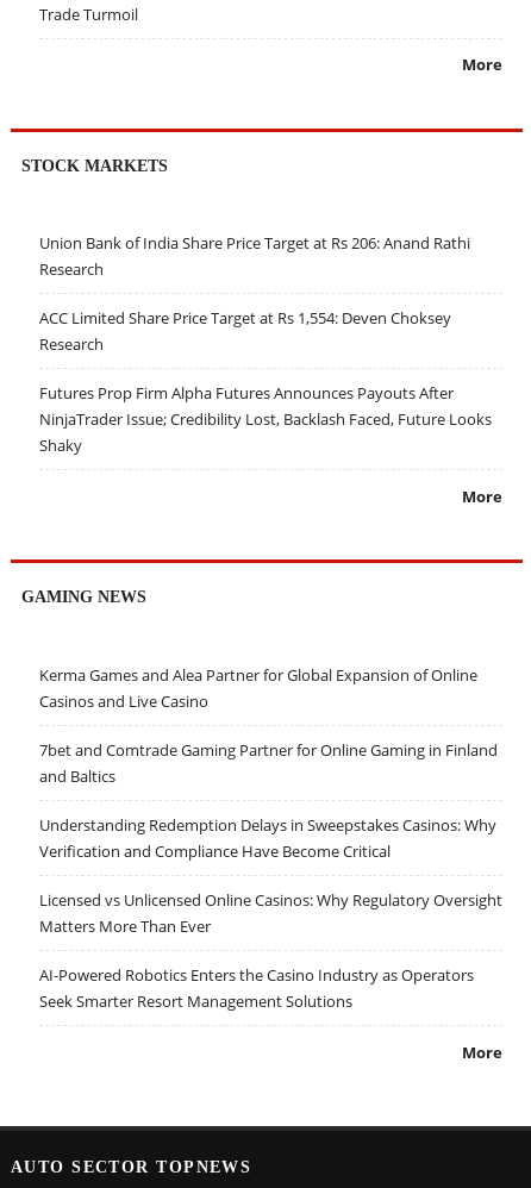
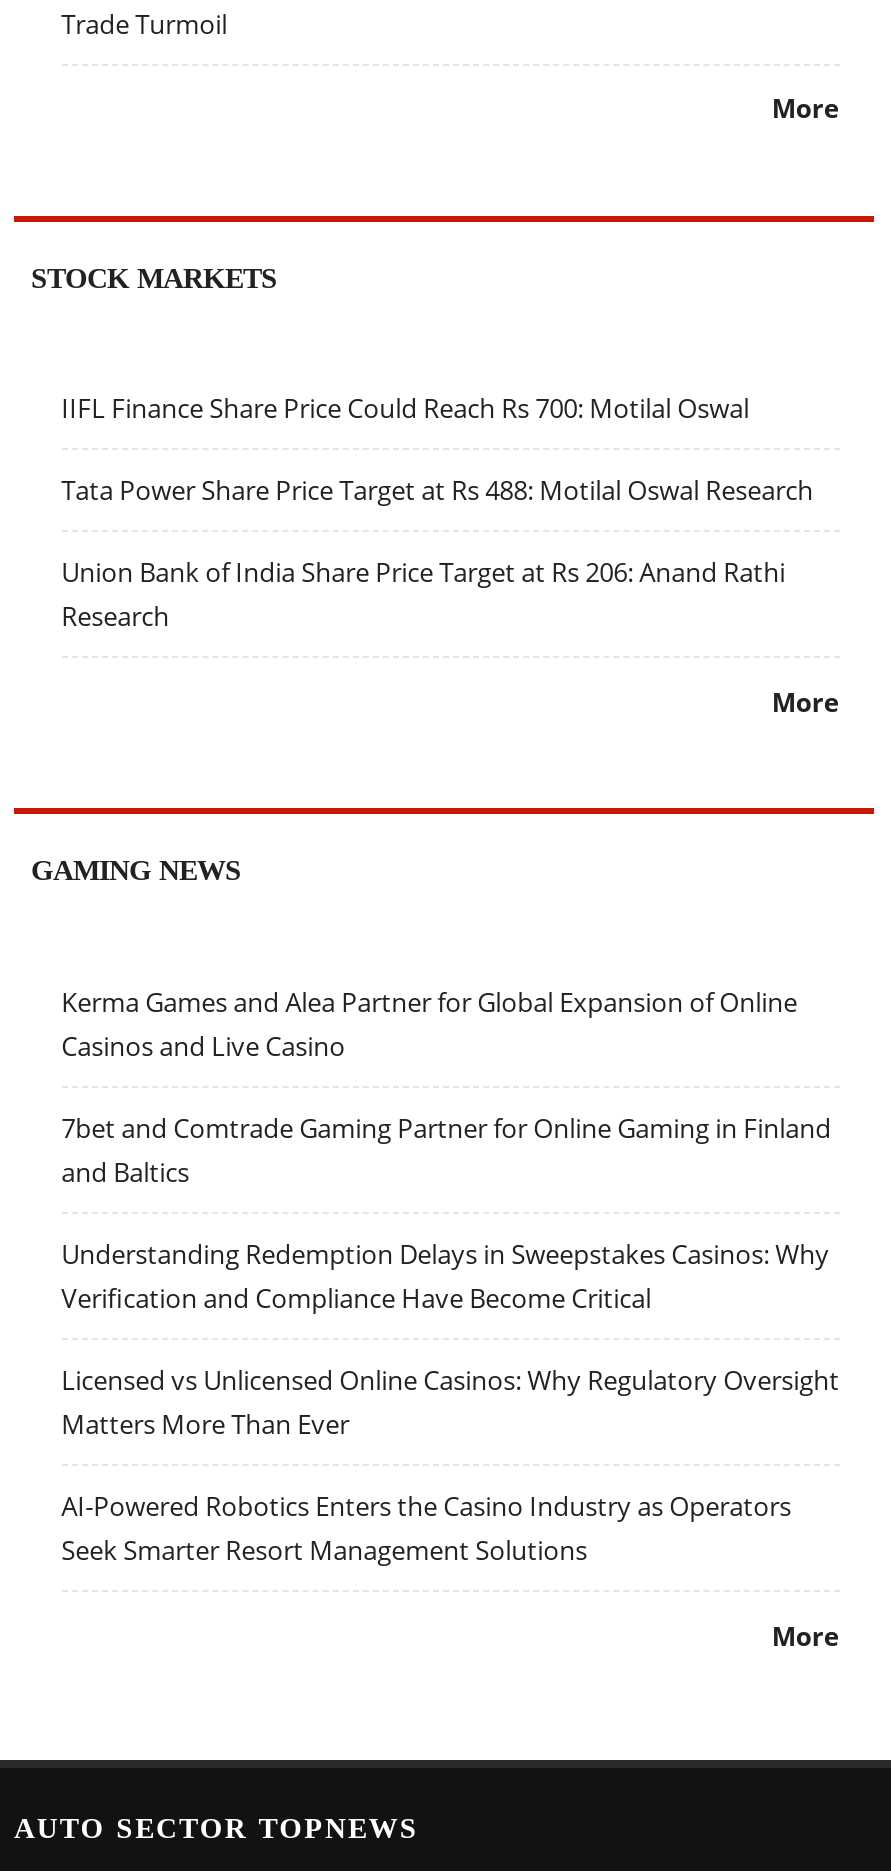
none -> [61,390,813,508] IIFL Finance Share Price Could Reach Rs 700: Motilal Oswal | Tata Power Share Price Target at Rs 488: Motilal Oswal Research
moved [39,232,470,280] -> [61,554,785,634]: Union Bank of India Share Price Target at Rs 206: Anand Rathi | Research
[39,307,491,456] ACC Limited Share Price Target at Rs 1,554: Deven Choksey | Research | Futures Prop Firm Alpha Futures Announces Payouts After | NinjaTrader Issue; Credibility Lost, Backlash Faced, Future Looks | Shaky -> none

